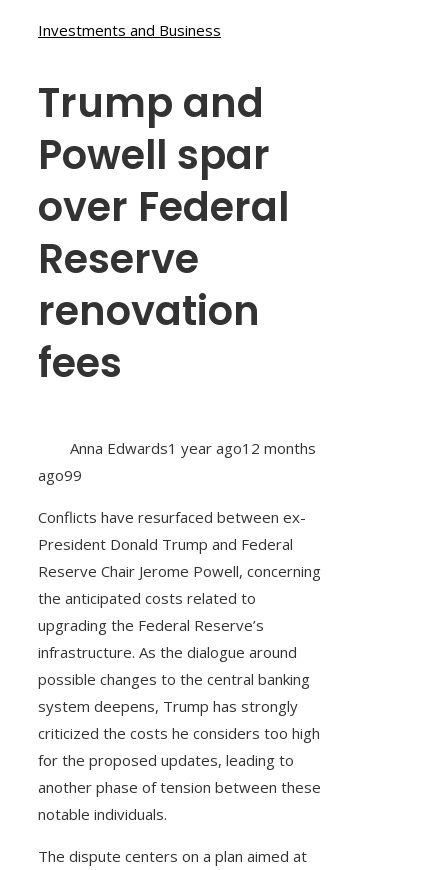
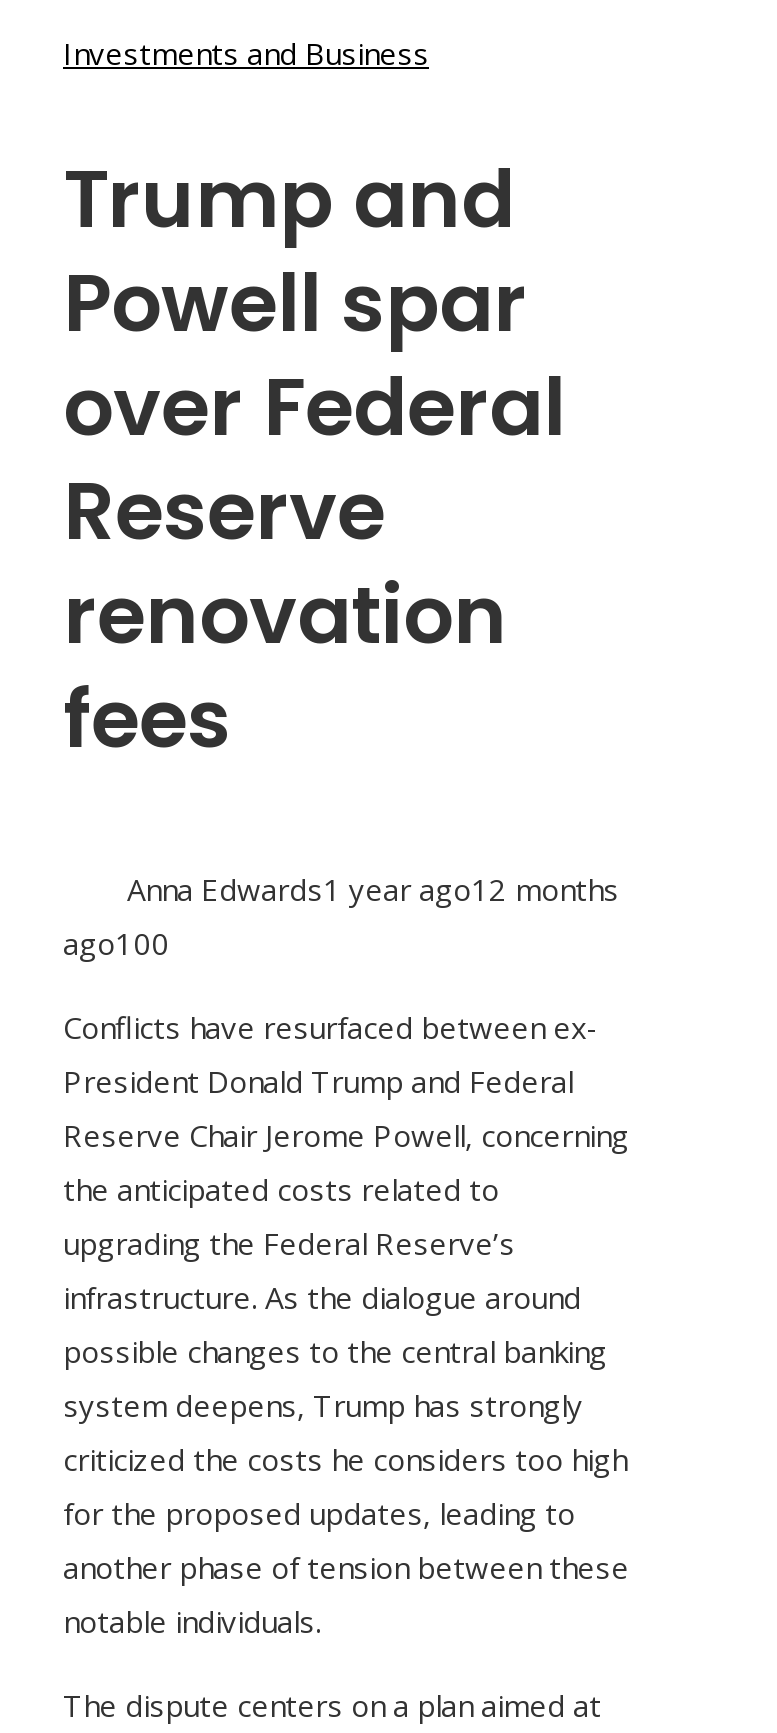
[38,465,82,485] ago99 -> [63,924,169,964] ago100

